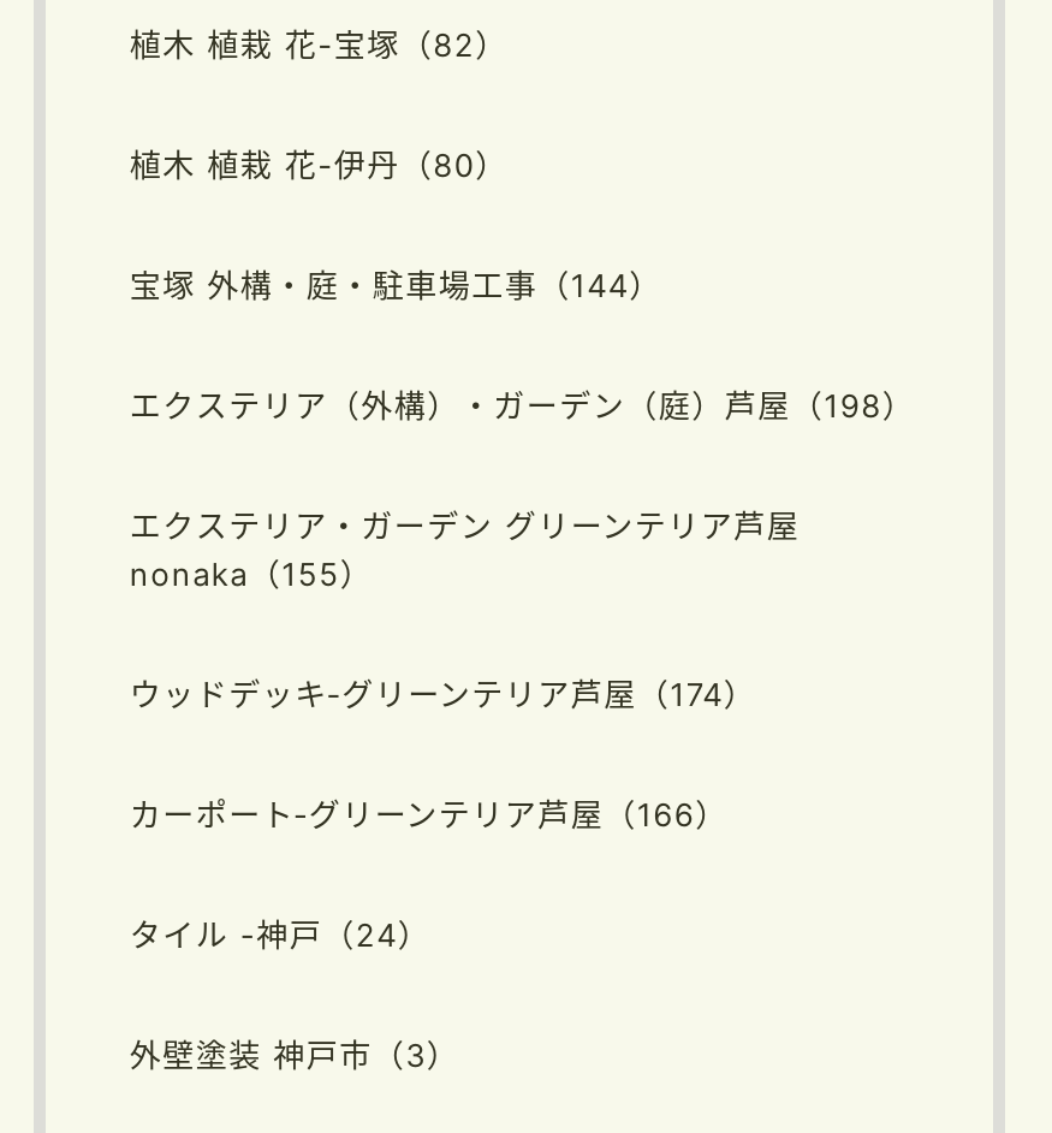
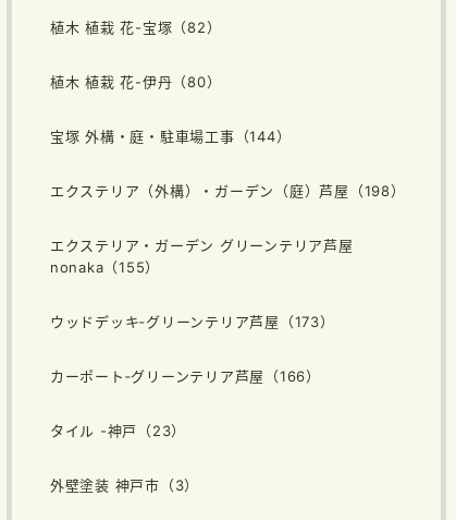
[130,675,757,713] ウッドデッキ‐グリーンテリア芦屋（174） -> [50,313,335,330] ウッドデッキ‐グリーンテリア芦屋（173）
[130,916,431,954] タイル -神戸（24） -> [50,422,186,439] タイル -神戸（23）

